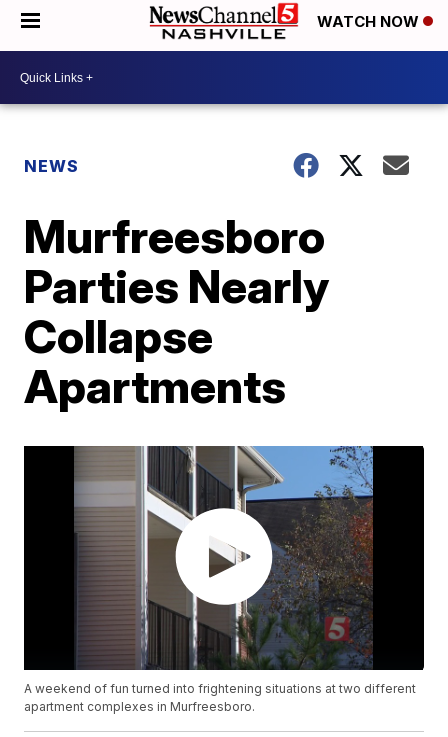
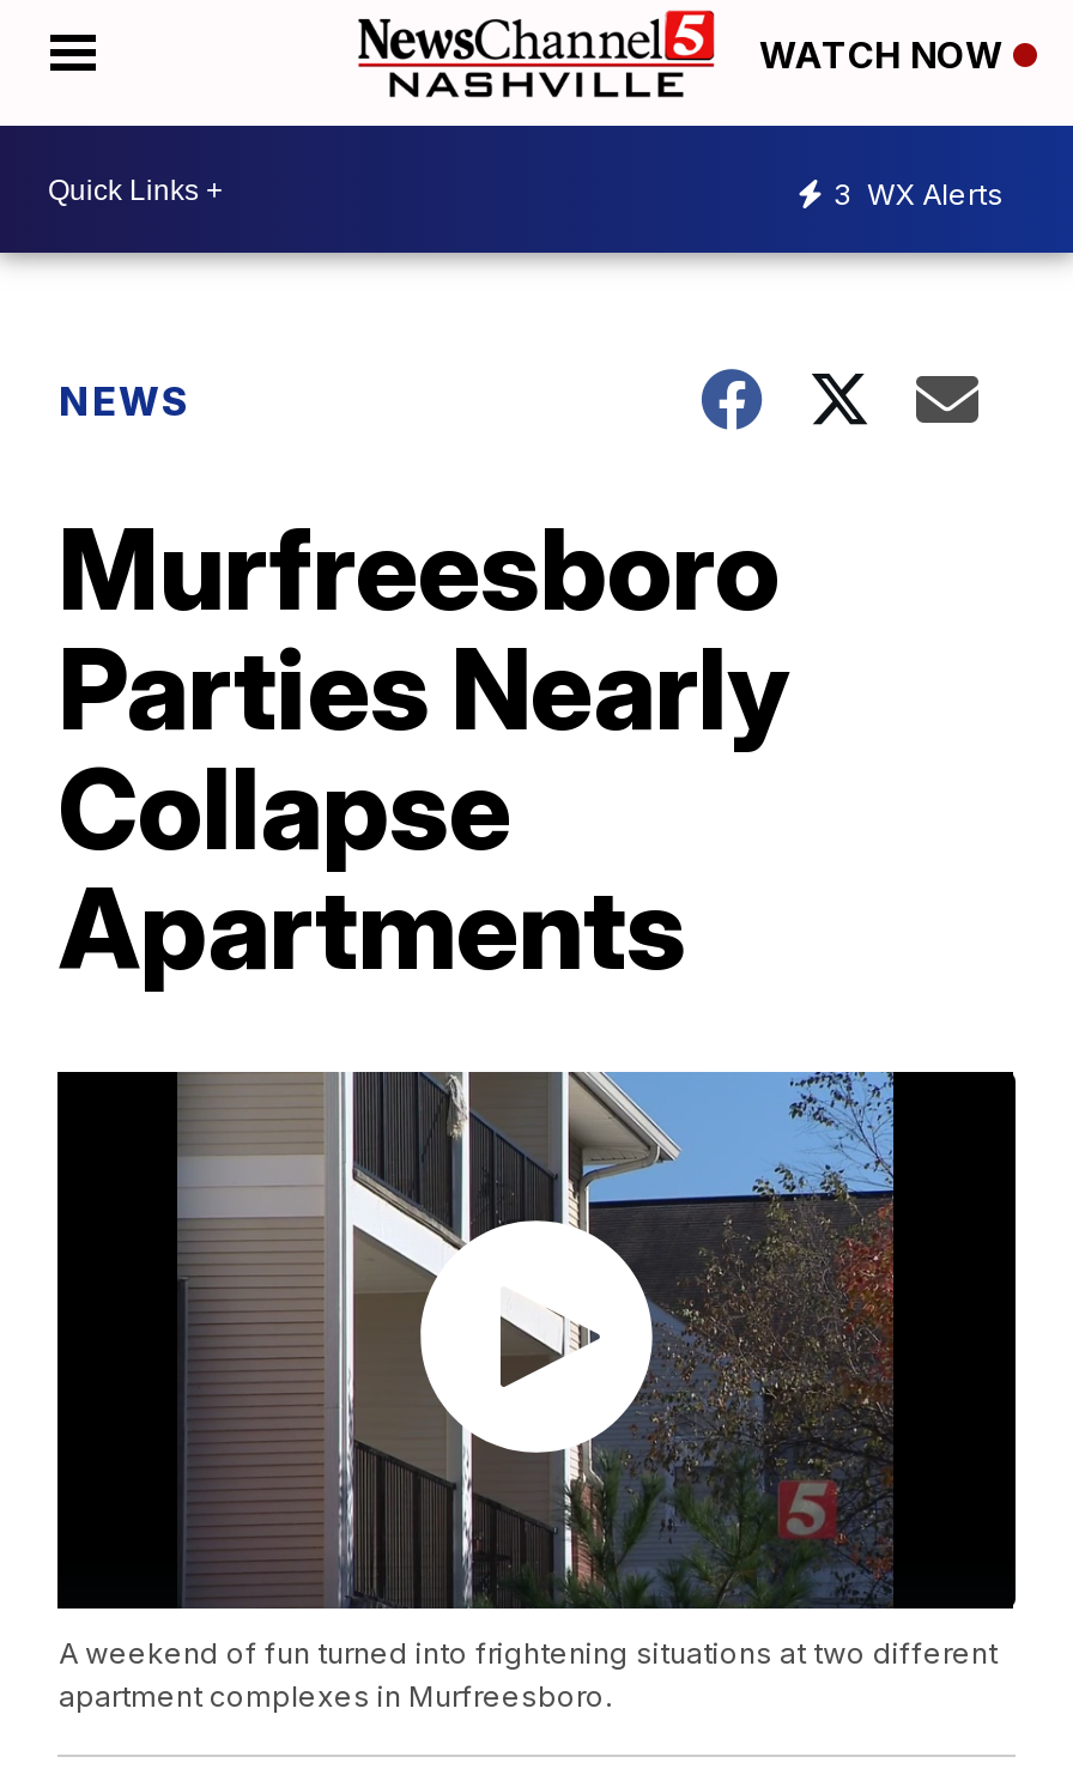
none -> [833,175,1004,211] 3 WX Alerts

